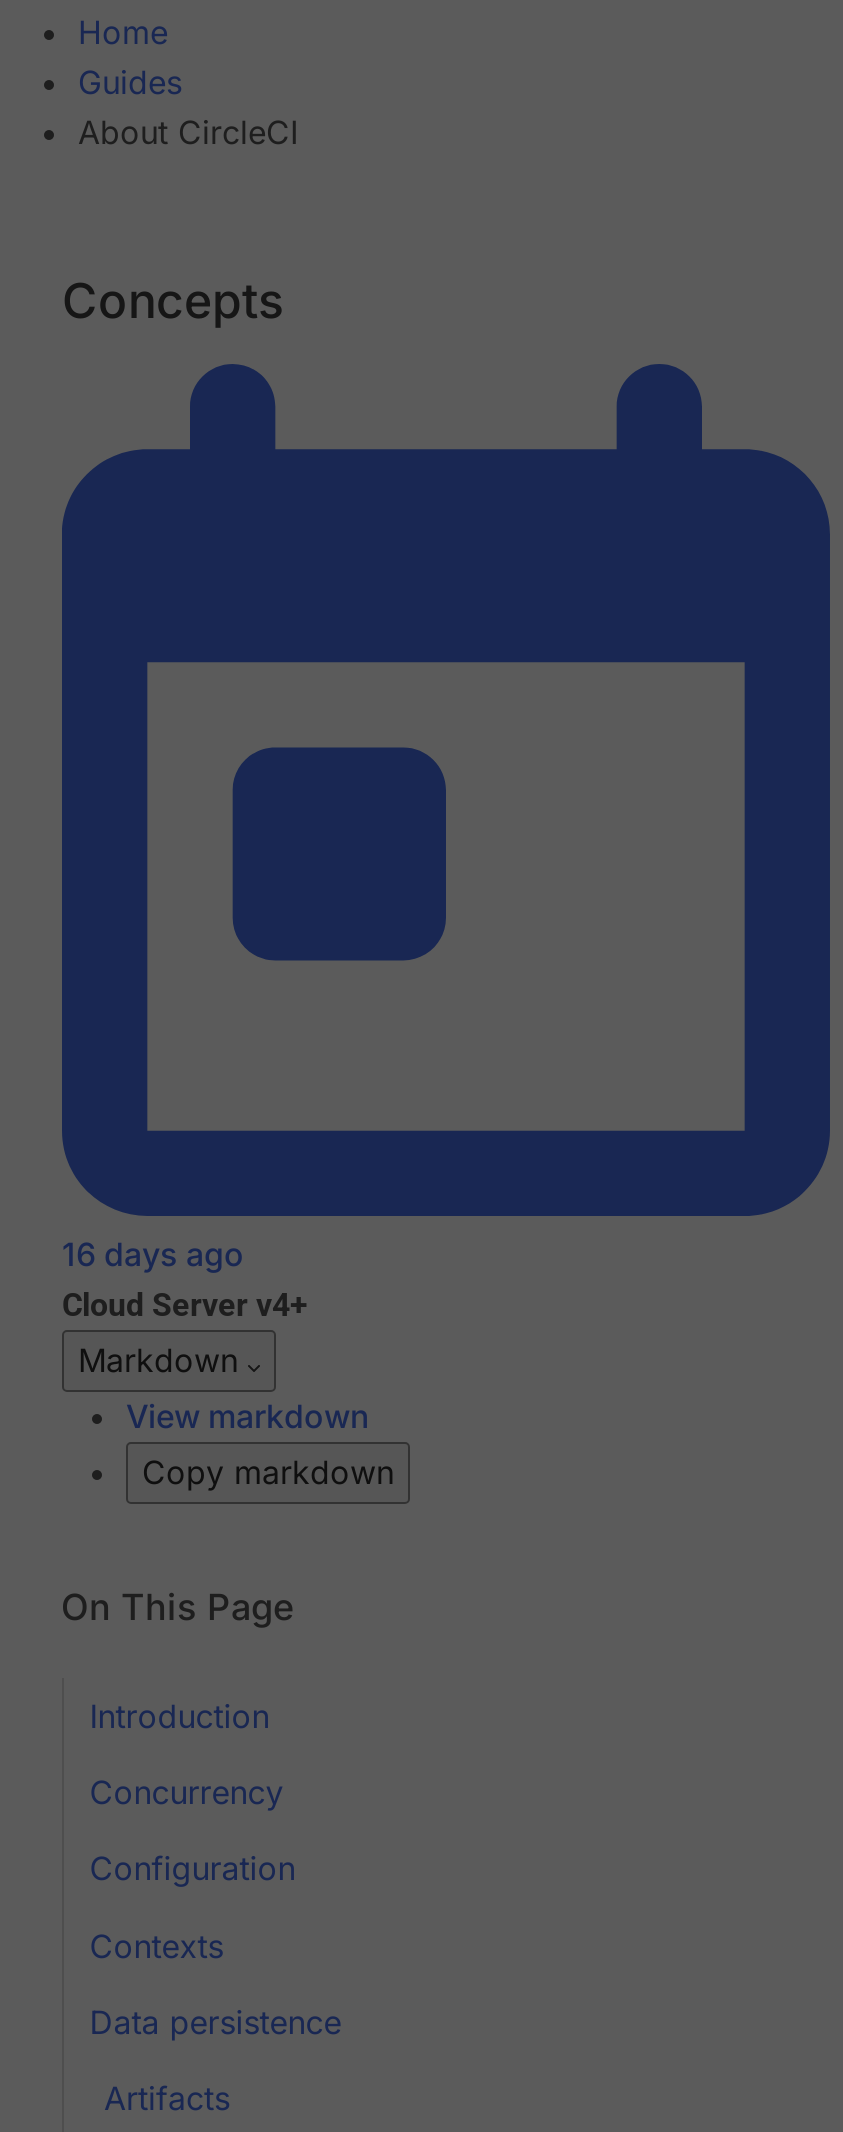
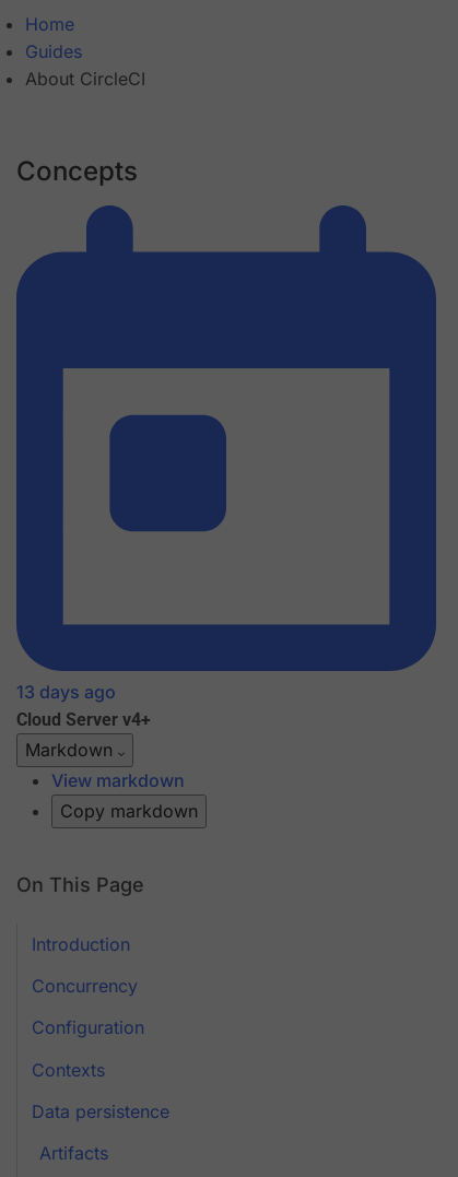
[62,1235,244,1275] 16 days ago -> [16,681,116,703] 13 days ago

